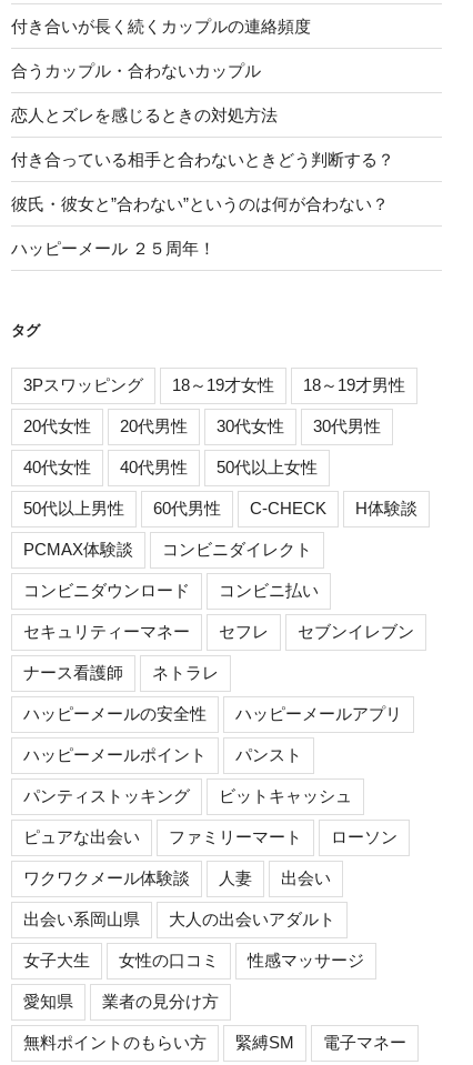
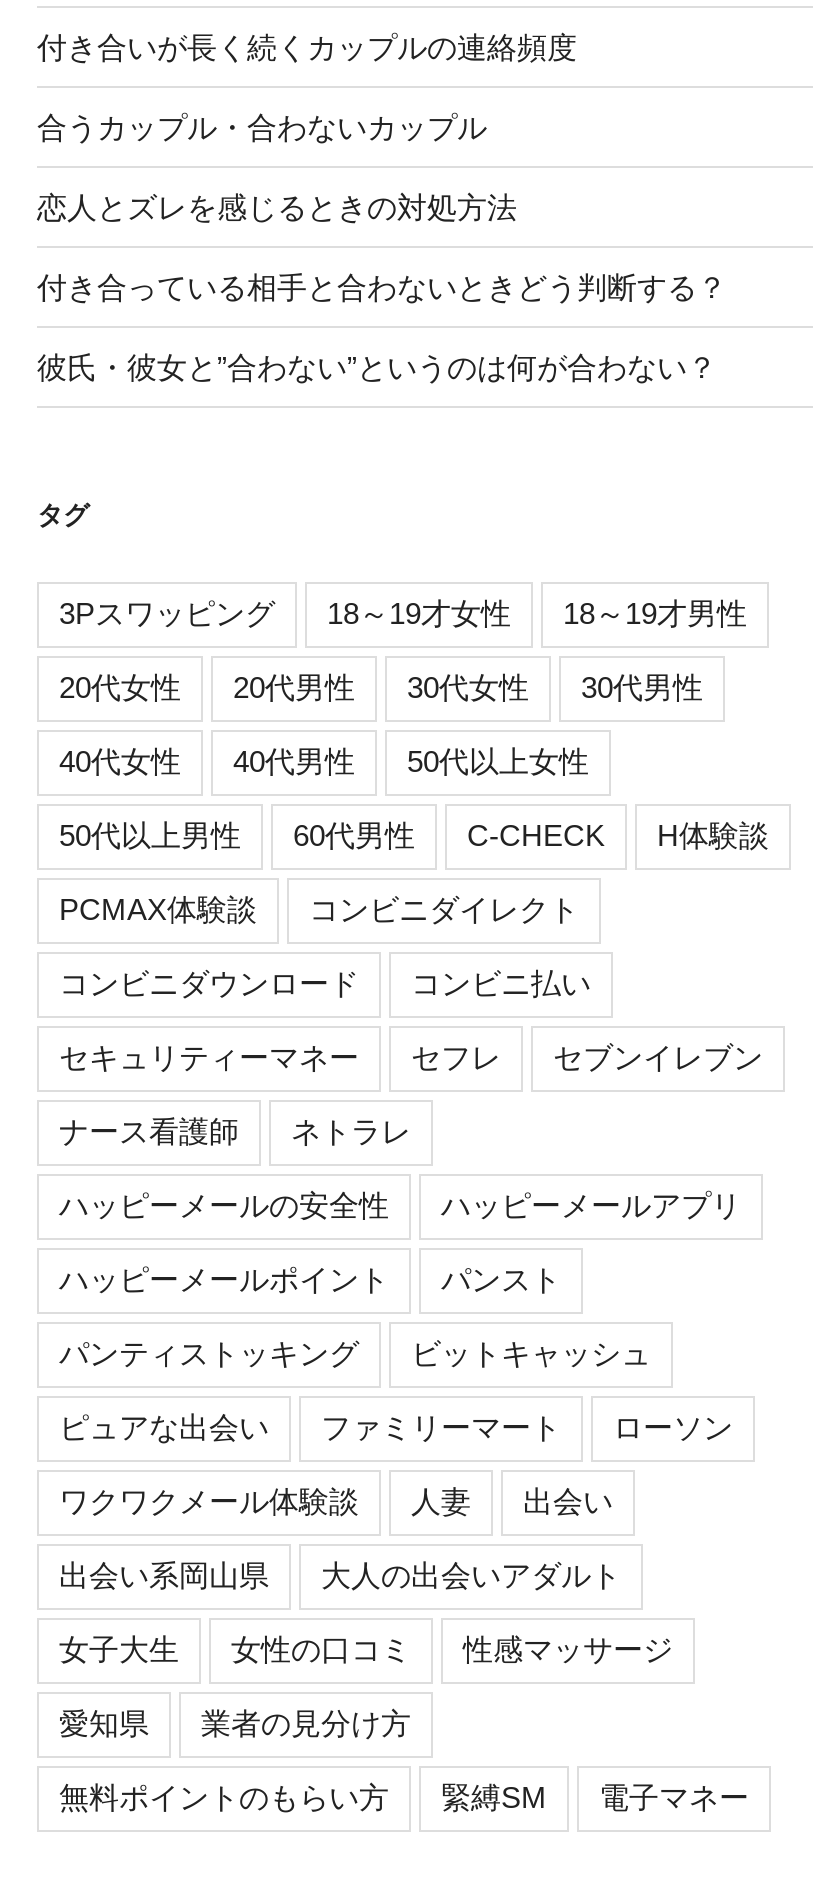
[11,239,215,257] ハッピーメール ２５周年！ -> none

